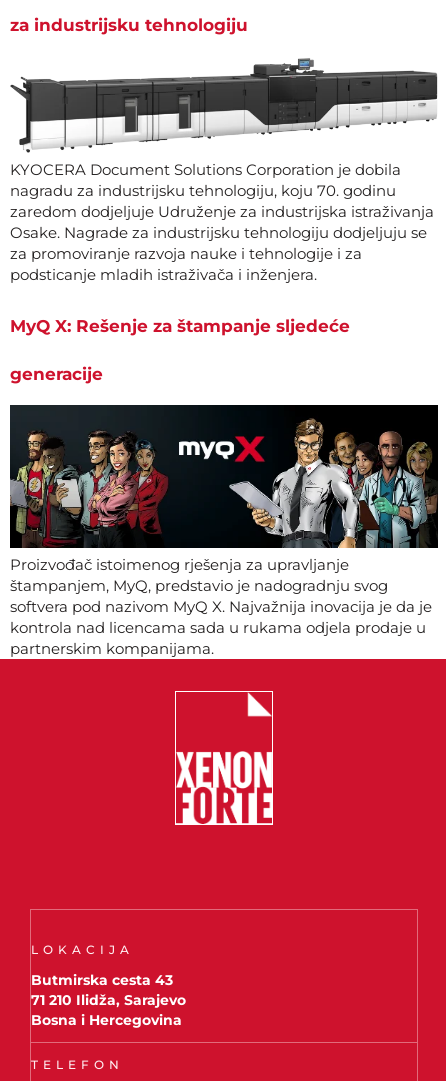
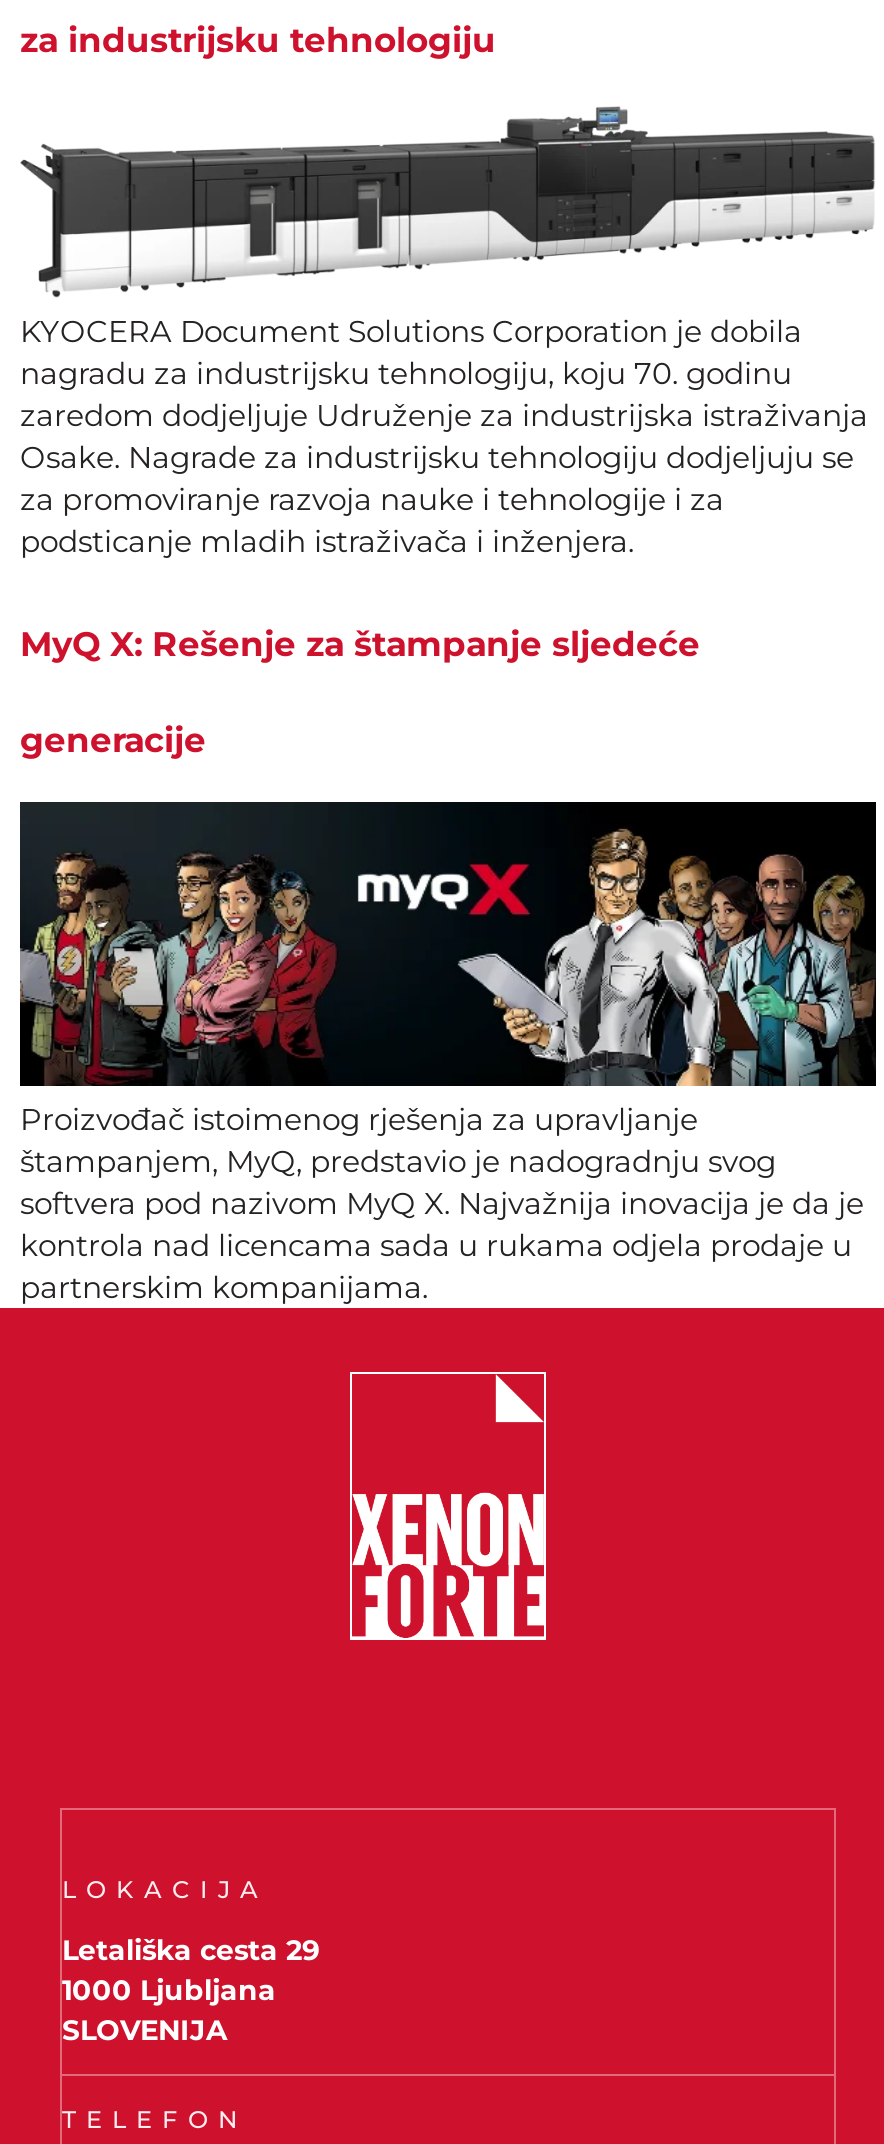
[31,971,186,1029] Butmirska cesta 43 | 71 210 Ilidža, Sarajevo | Bosna i Hercegovina -> [62,1933,320,2049] Letališka cesta 29 | 1000 Ljubljana | SLOVENIJA

